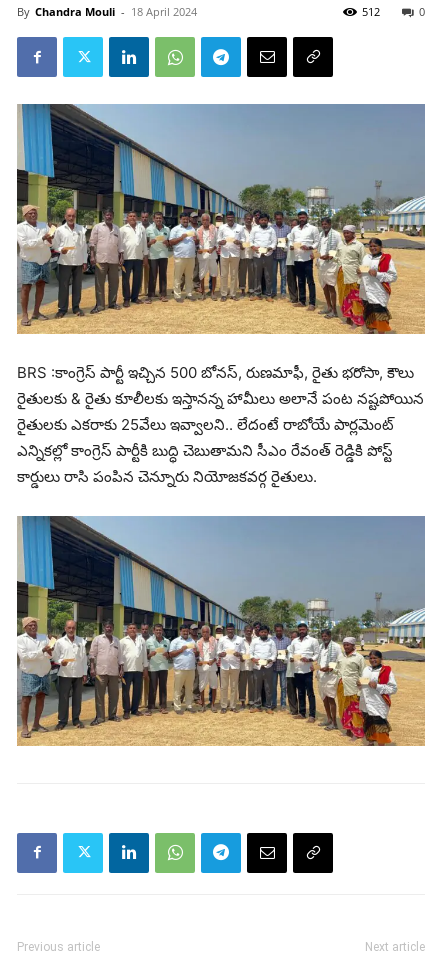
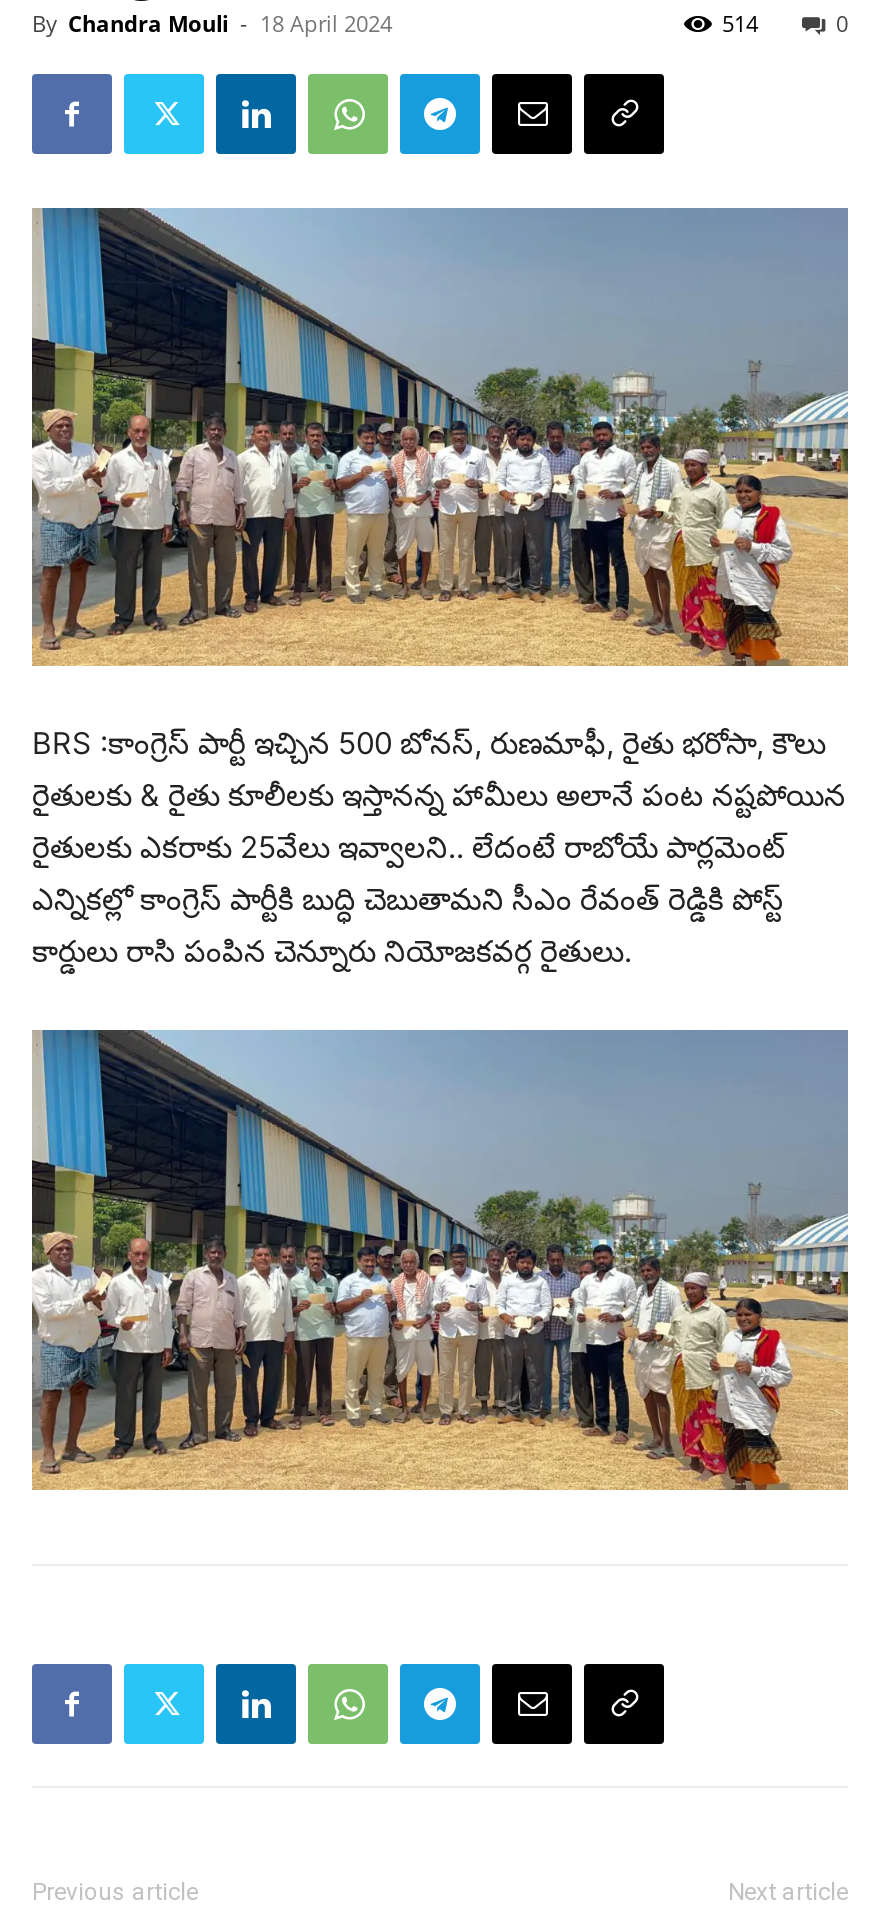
[362,4,380,19] 512 -> [722,8,758,38] 514

